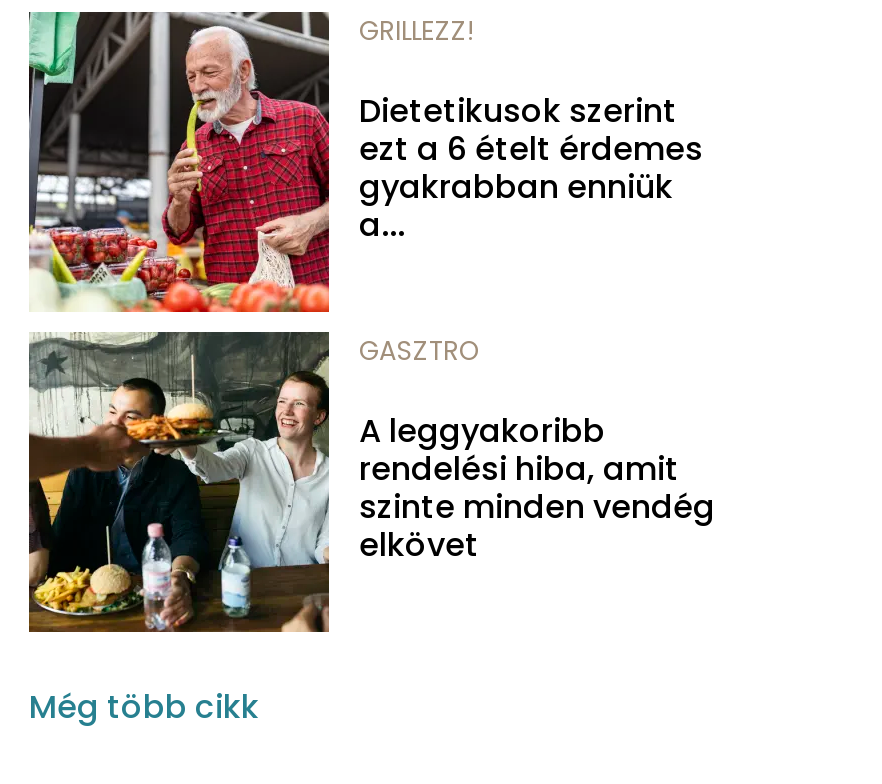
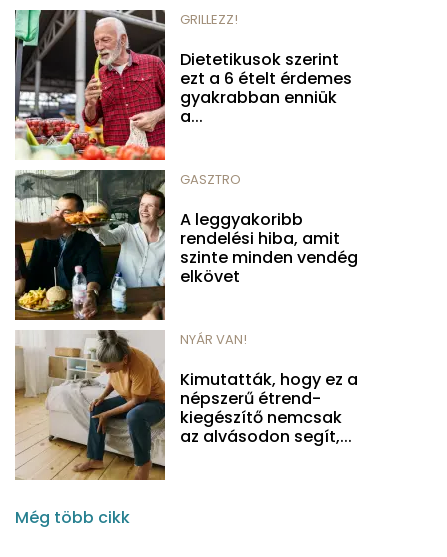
none -> [14,330,358,481] [image] | NYÁR VAN! | Kimutatták, hogy ez a | népszerű étrend- | kiegészítő nemcsak | az alvásodon segít,...

